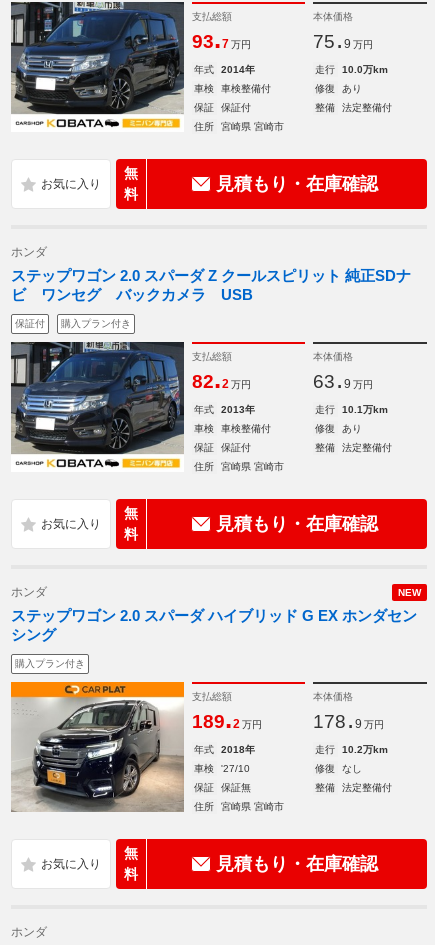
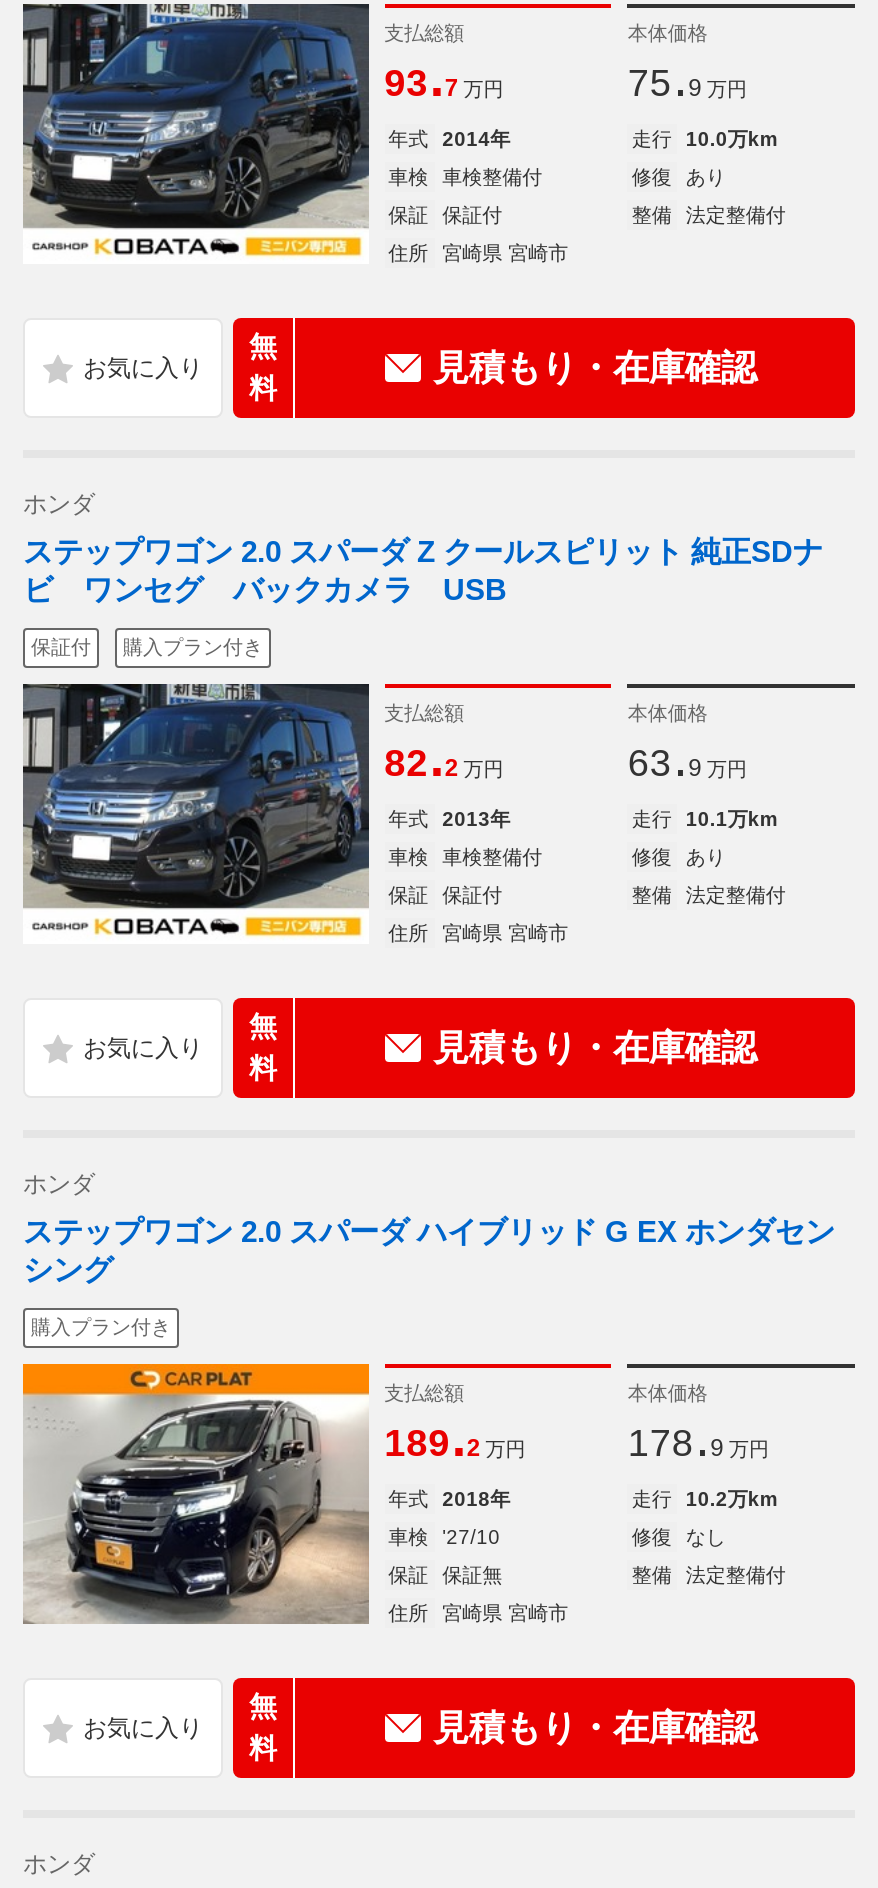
[398,587,421,598] NEW -> none

